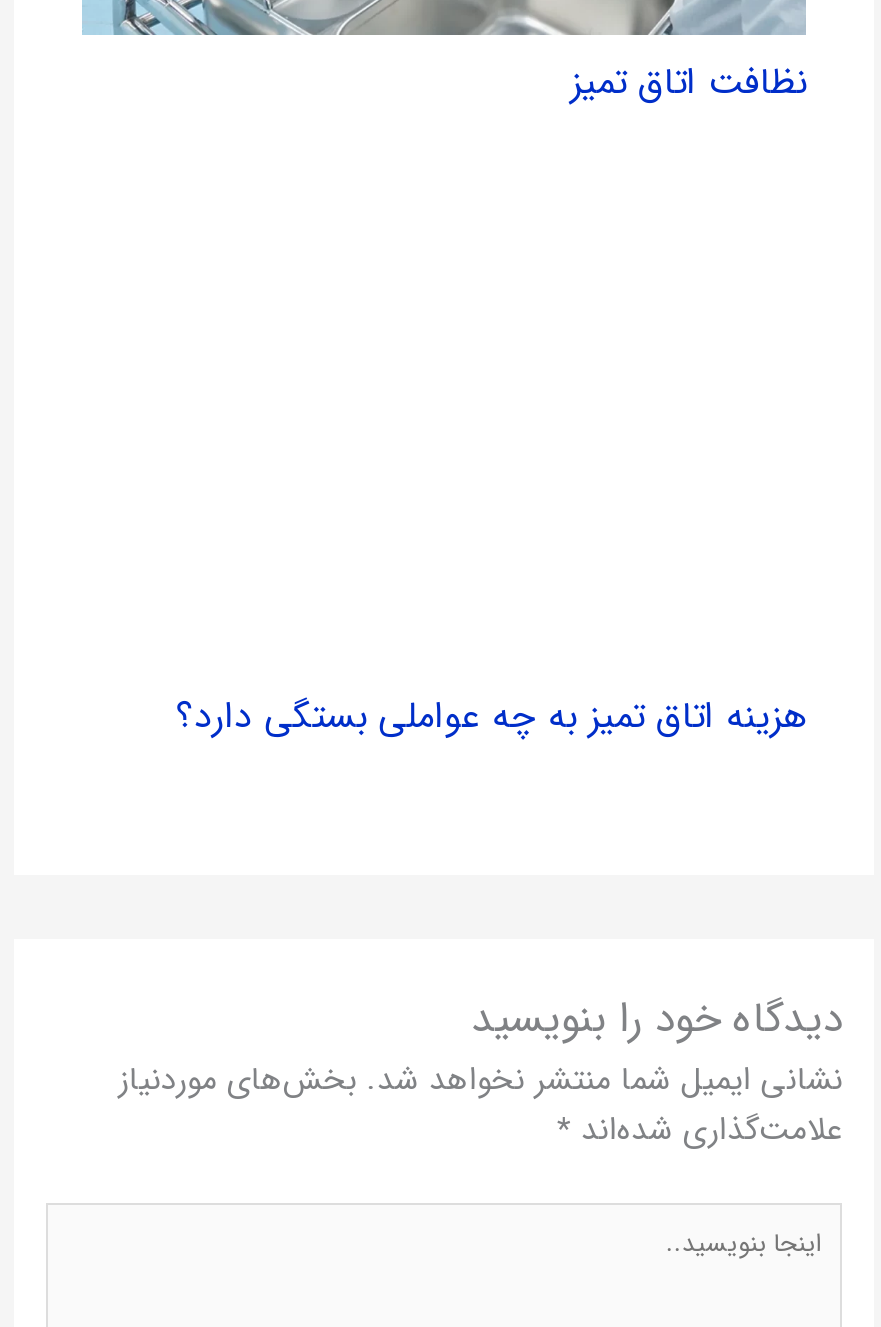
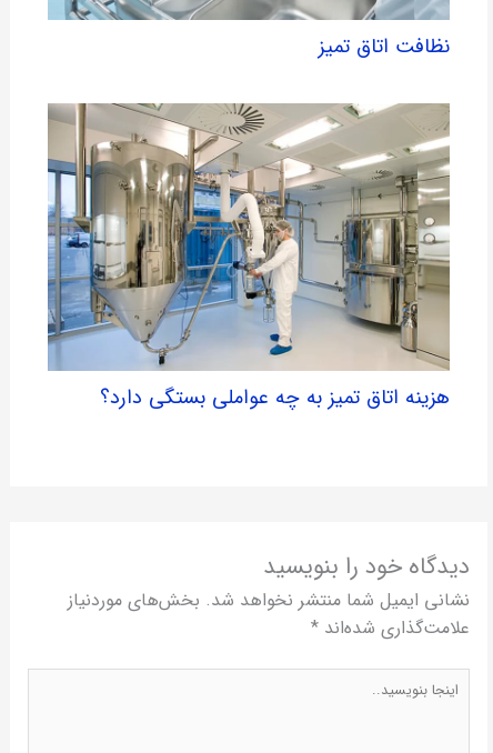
none -> [47,102,451,372] [image]

